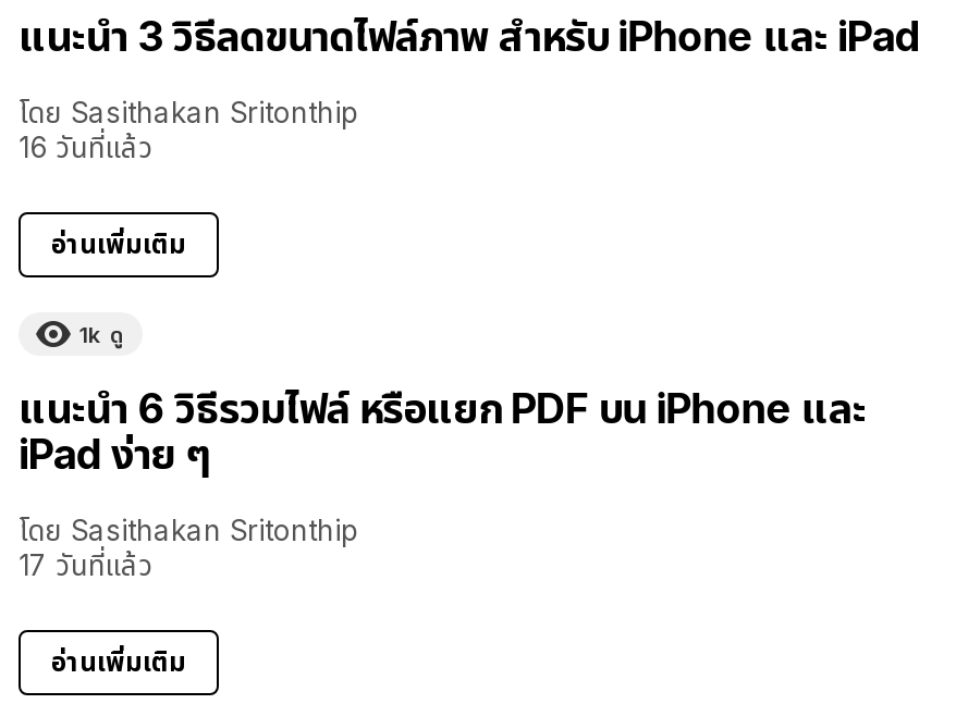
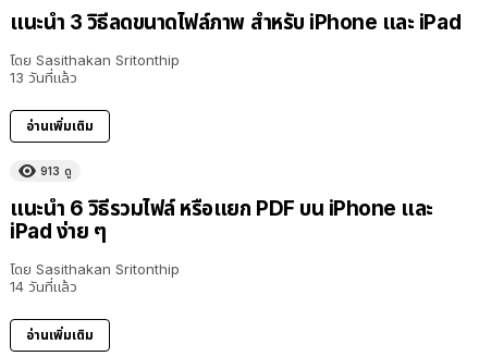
[19,129,154,164] 16 วันที่แล้ว -> [10,68,77,86] 13 วันที่แล้ว
[79,321,125,347] 1k ดู -> [40,164,72,177] 913 ดู
[19,548,154,583] 17 วันที่แล้ว -> [10,278,77,295] 14 วันที่แล้ว

